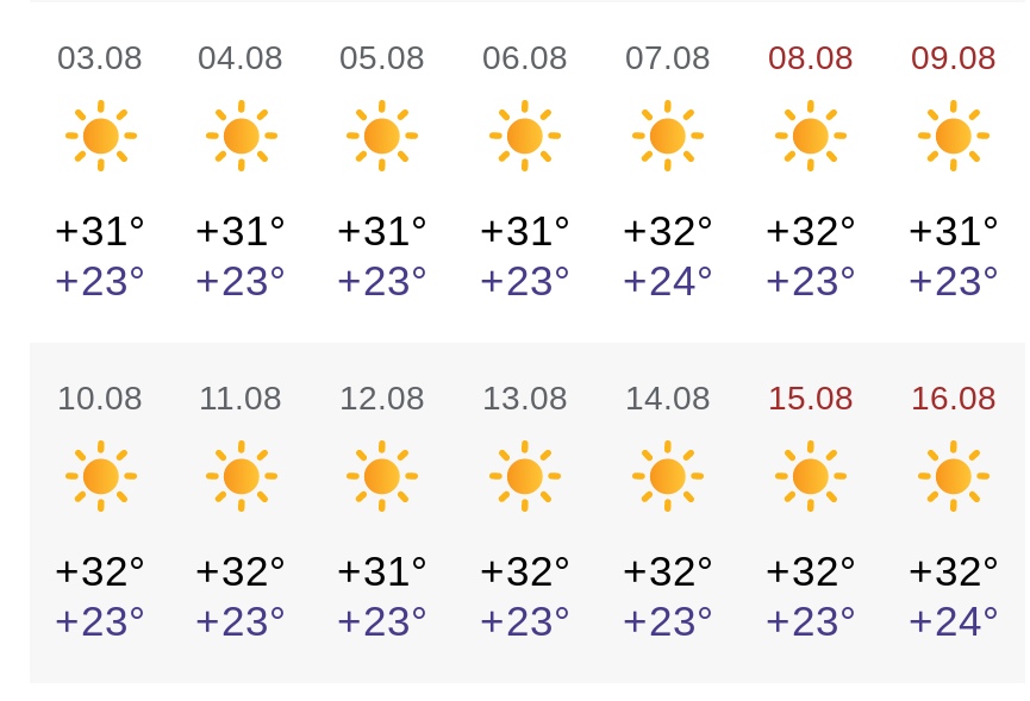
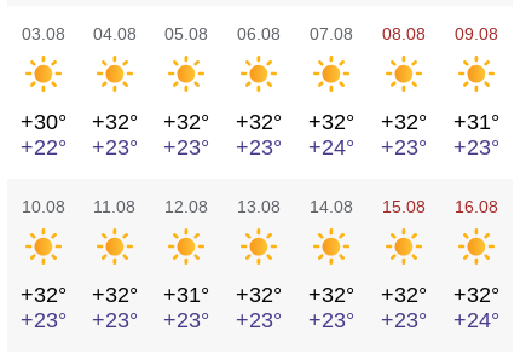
[55,208,145,255] +31° -> [20,110,66,134] +30°
[195,208,286,255] +31° -> [91,110,137,134] +32°
[337,208,427,255] +31° -> [163,110,209,134] +32°
[480,208,570,255] +31° -> [236,110,282,134] +32°
[55,258,999,305] +23° +23° +23° +23° +24° +23° +23° -> [20,136,499,160] +22° +23° +23° +23° +24° +23° +23°

